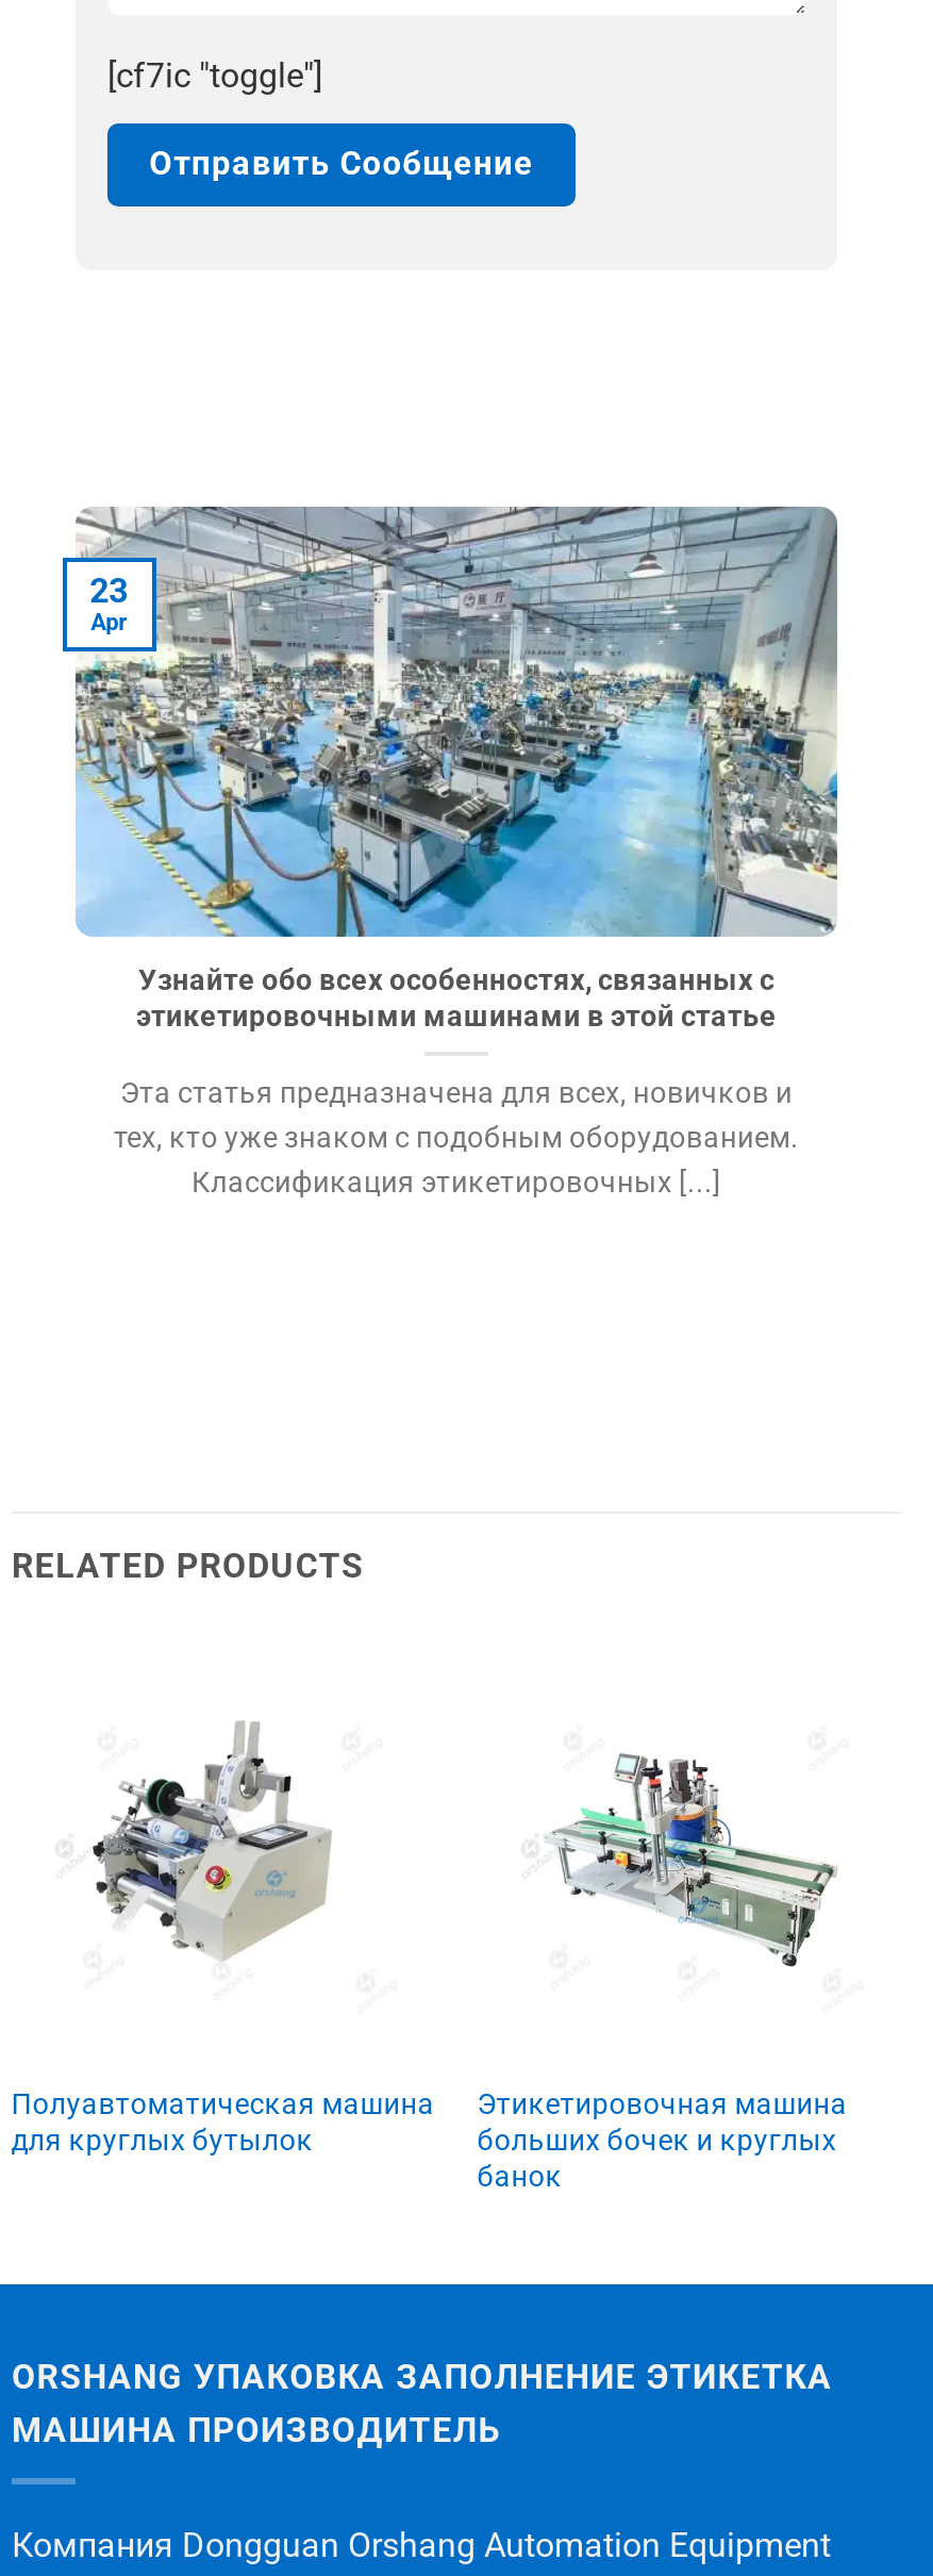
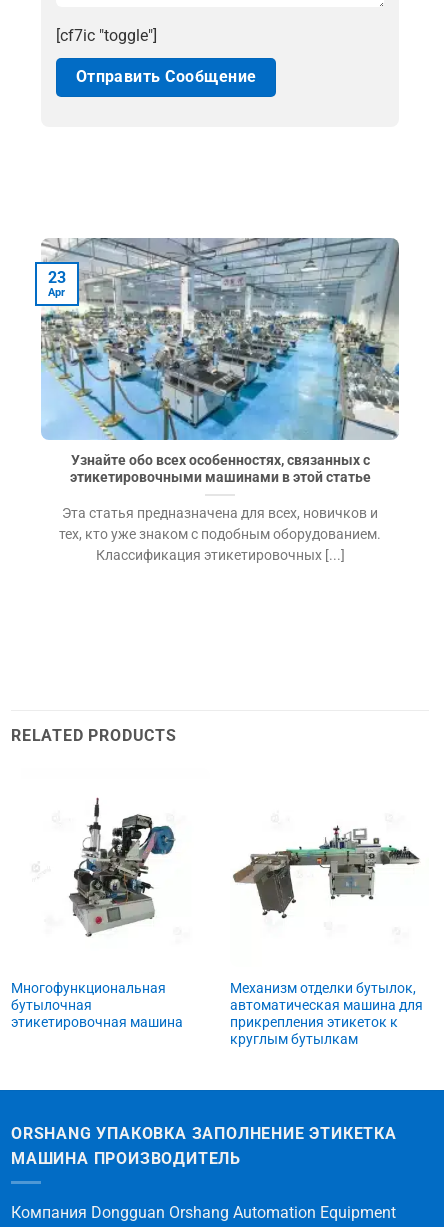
[90,1699,354,1961] [image] -> [51,797,176,938] [image]
[518,1752,837,1969] [image] -> [232,825,420,923] [image]
[11,2086,435,2156] Полуавтоматическая машина | для круглых бутылок -> [11,980,183,1030] Многофункциональная | бутылочная | этикетировочная машина
[477,2086,847,2192] Этикетировочная машина | больших бочек и круглых | банок -> [230,980,423,1047] Механизм отделки бутылок, | автоматическая машина для | прикрепления этикеток к | круглым бутылкам

